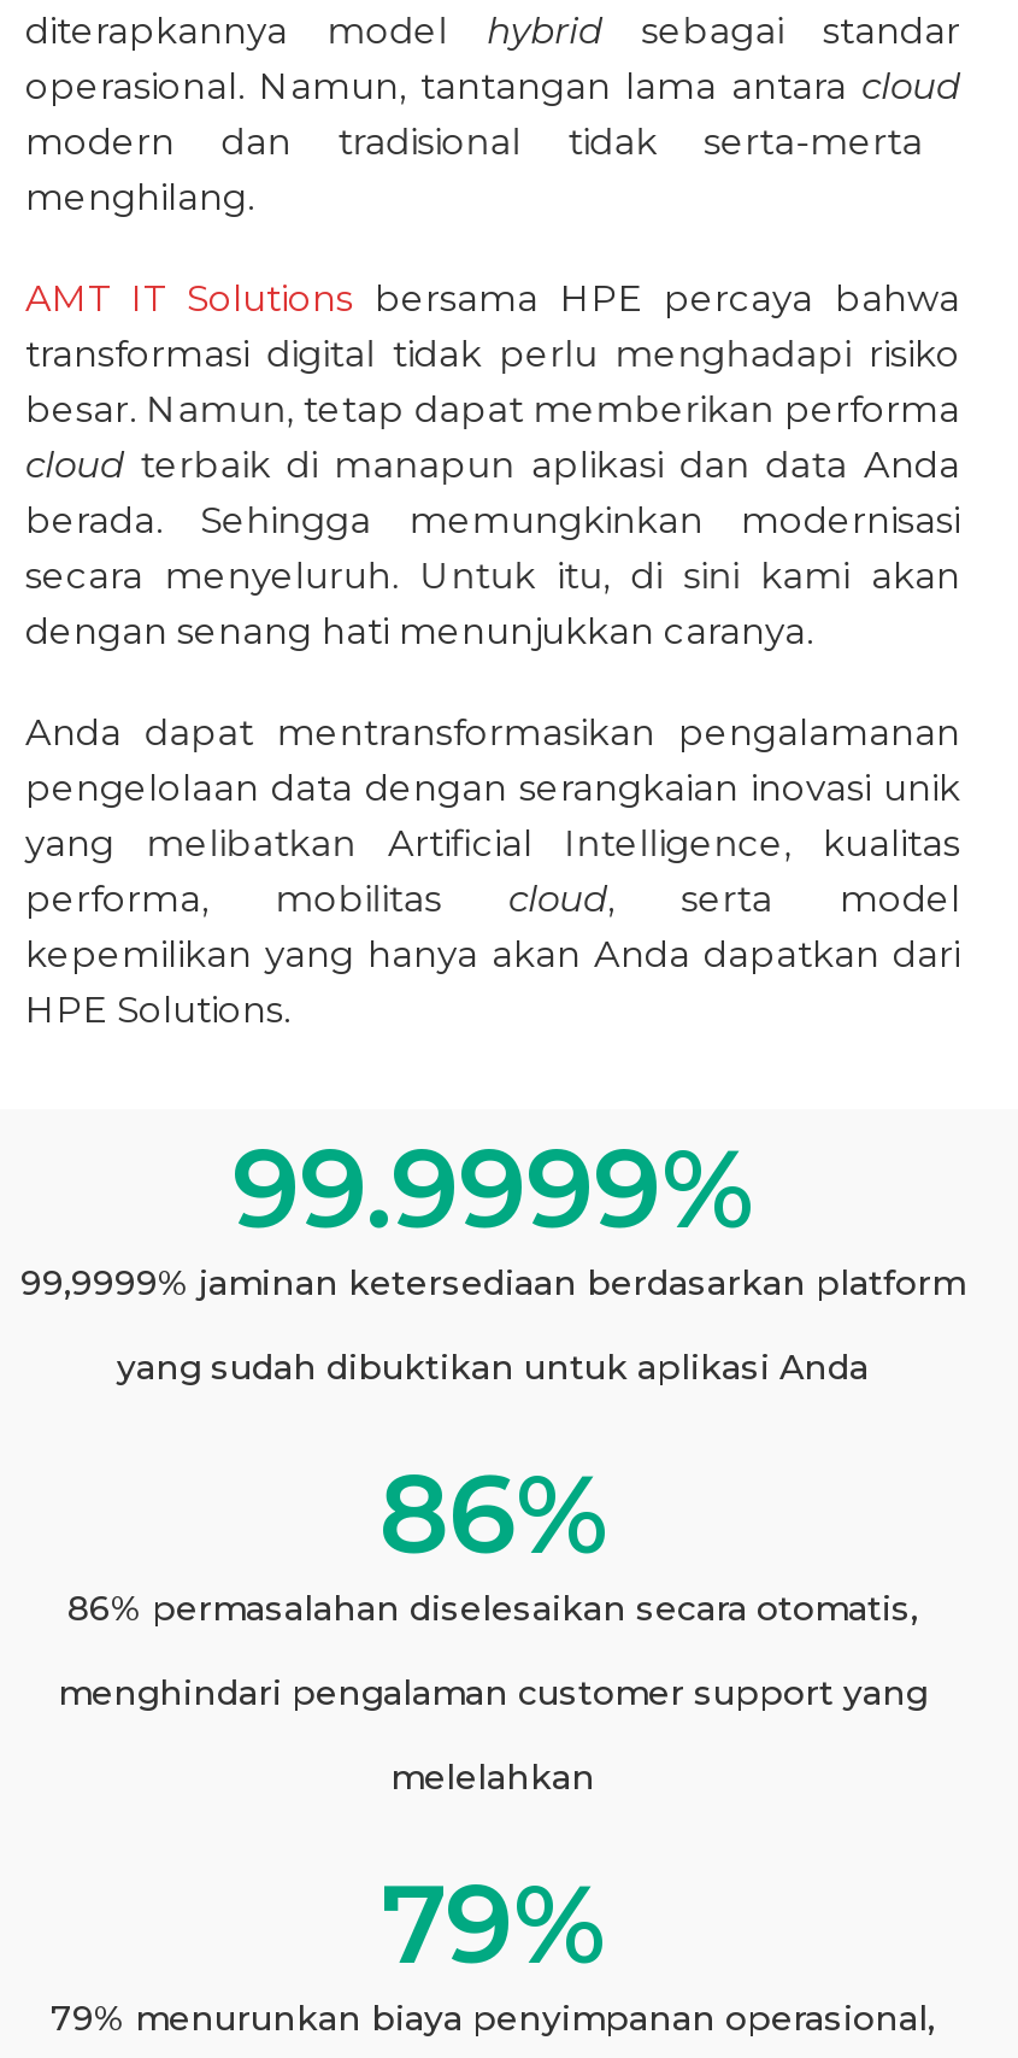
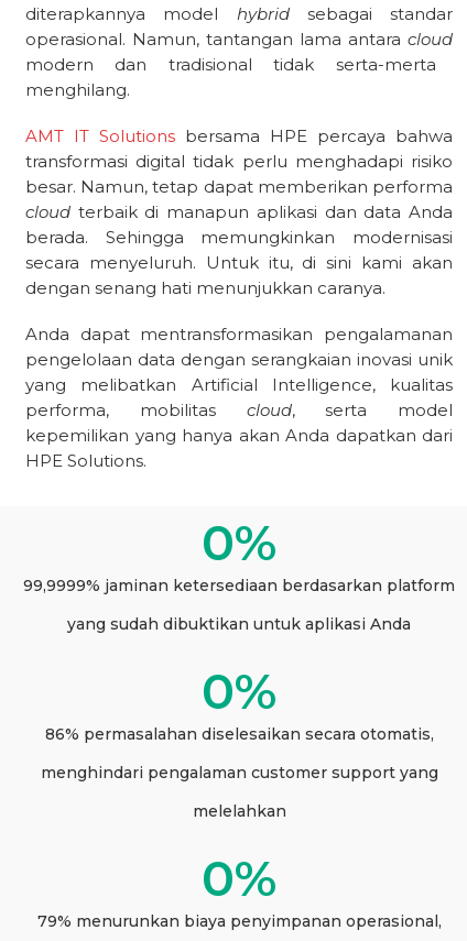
[233,1120,753,1253] 99.9999% -> [202,511,276,572] 0%
[378,1446,607,1578] 86% -> [202,660,276,720] 0%
[381,1855,605,1988] 79% -> [202,847,276,907] 0%

